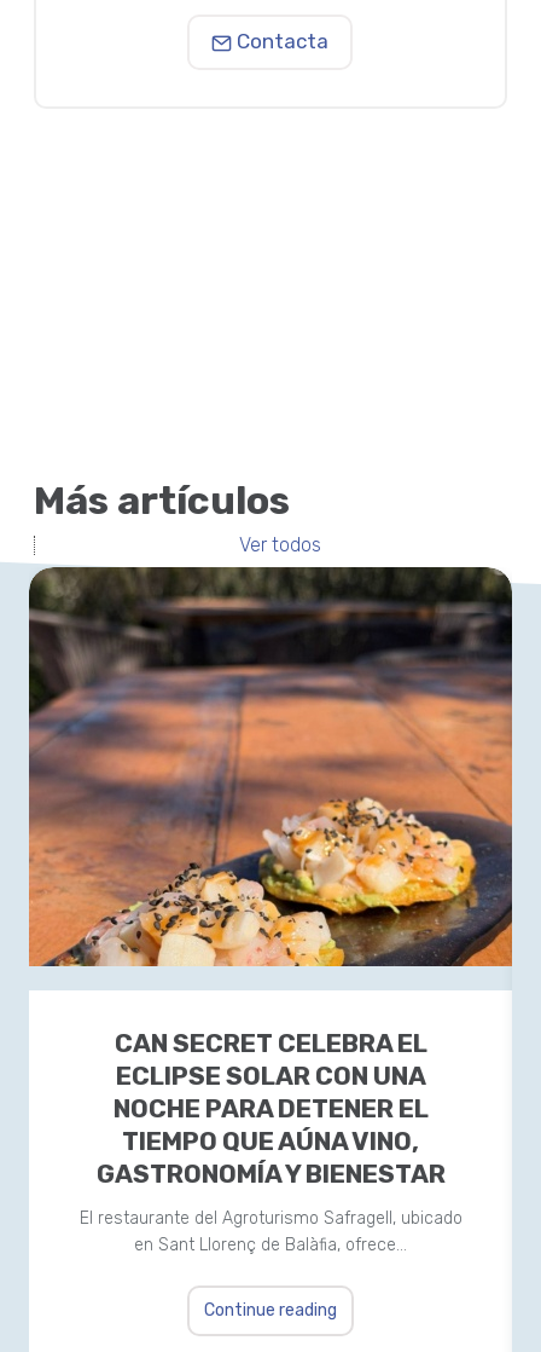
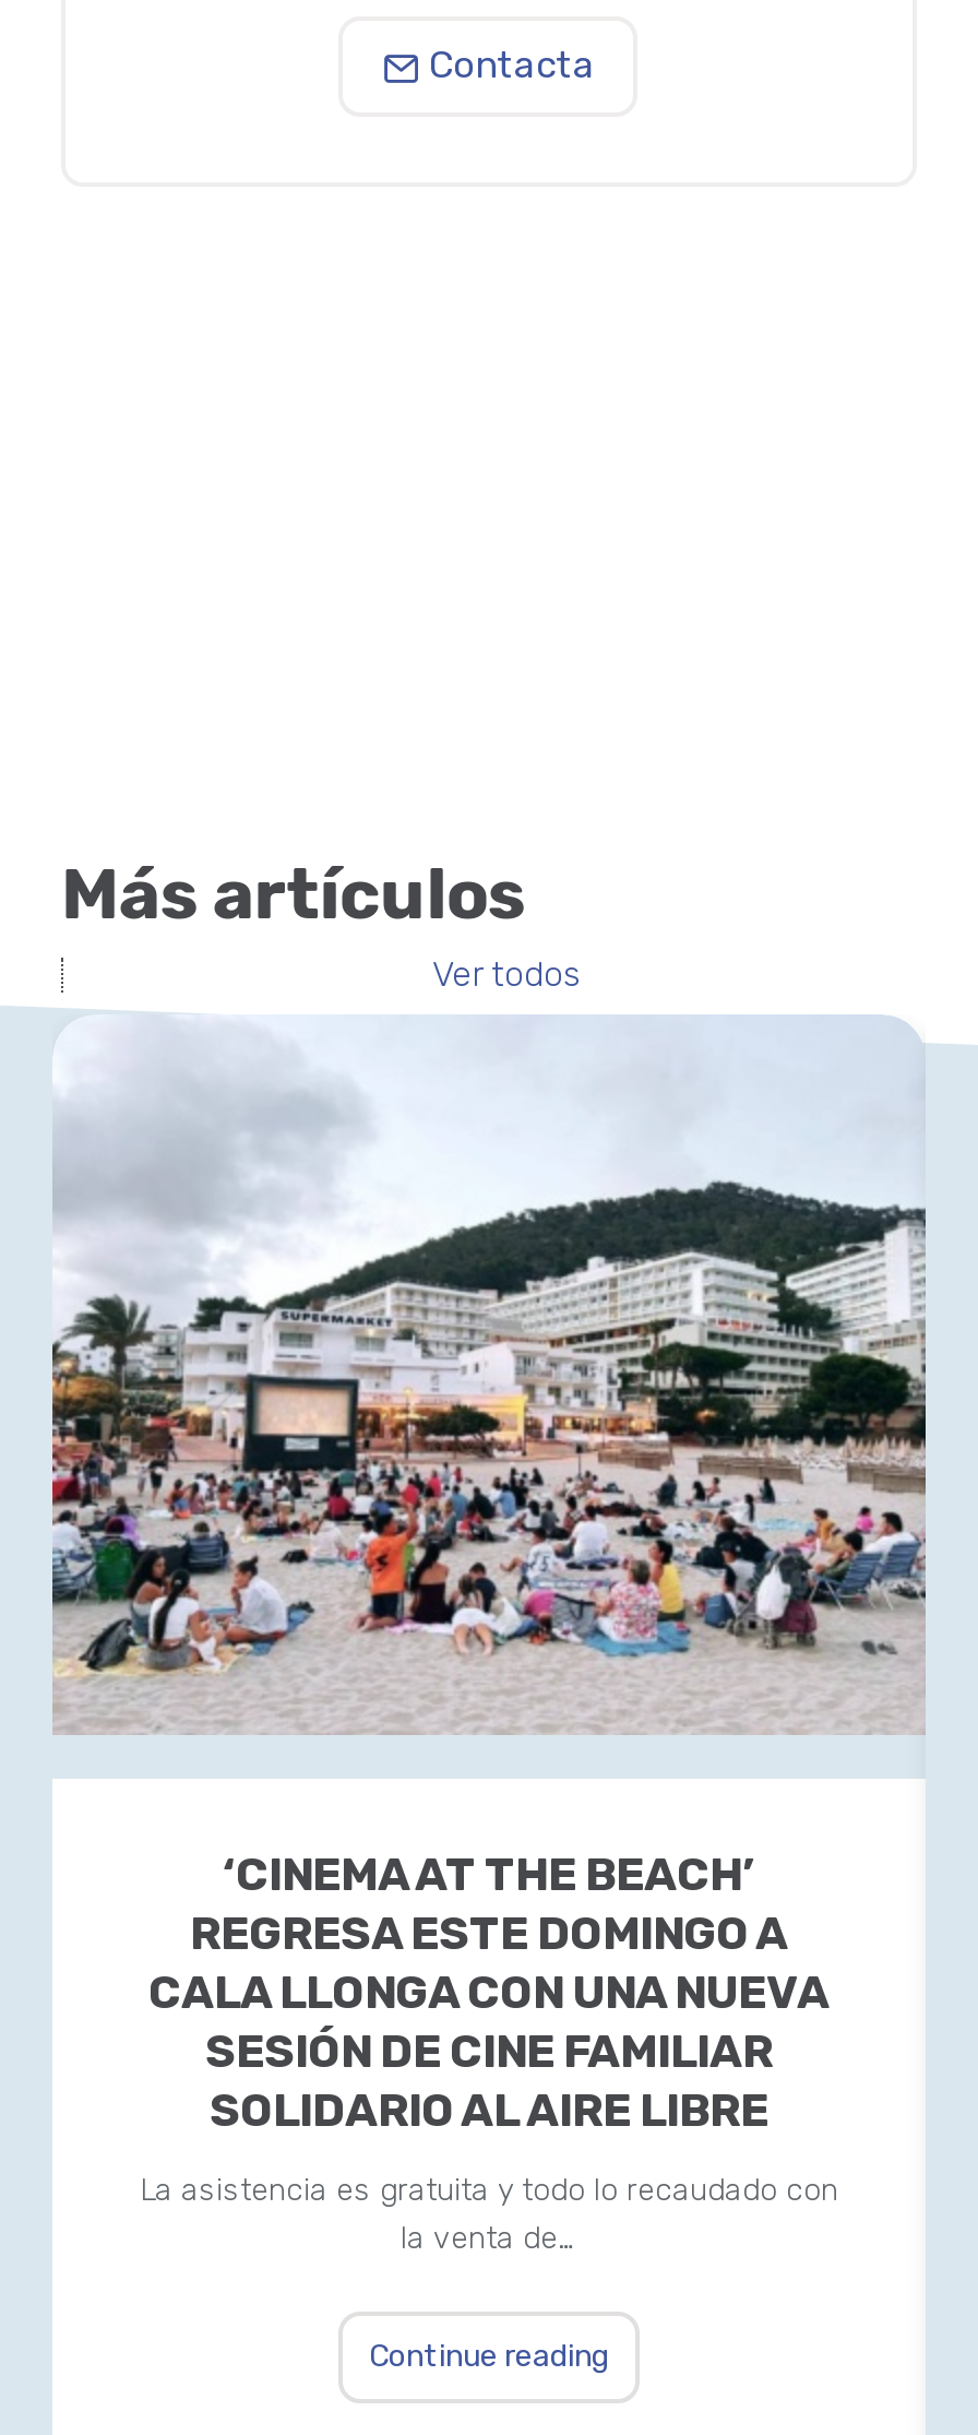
[28,566,513,967] [image] -> [50,1014,928,1735] [image]
[96,1027,445,1188] CAN SECRET CELEBRA EL | ECLIPSE SOLAR CON UNA | NOCHE PARA DETENER EL | TIEMPO QUE AÚNA VINO, | GASTRONOMÍA Y BIENESTAR -> [148,1846,830,2136] ‘CINEMA AT THE BEACH’ | REGRESA ESTE DOMINGO A | CALA LLONGA CON UNA NUEVA | SESIÓN DE CINE FAMILIAR | SOLIDARIO AL AIRE LIBRE
[79,1208,462,1255] El restaurante del Agroturismo Safragell, ubicado | en Sant Llorenç de Balàfia, ofrece… -> [140,2171,838,2256] La asistencia es gratuita y todo lo recaudado con | la venta de…

